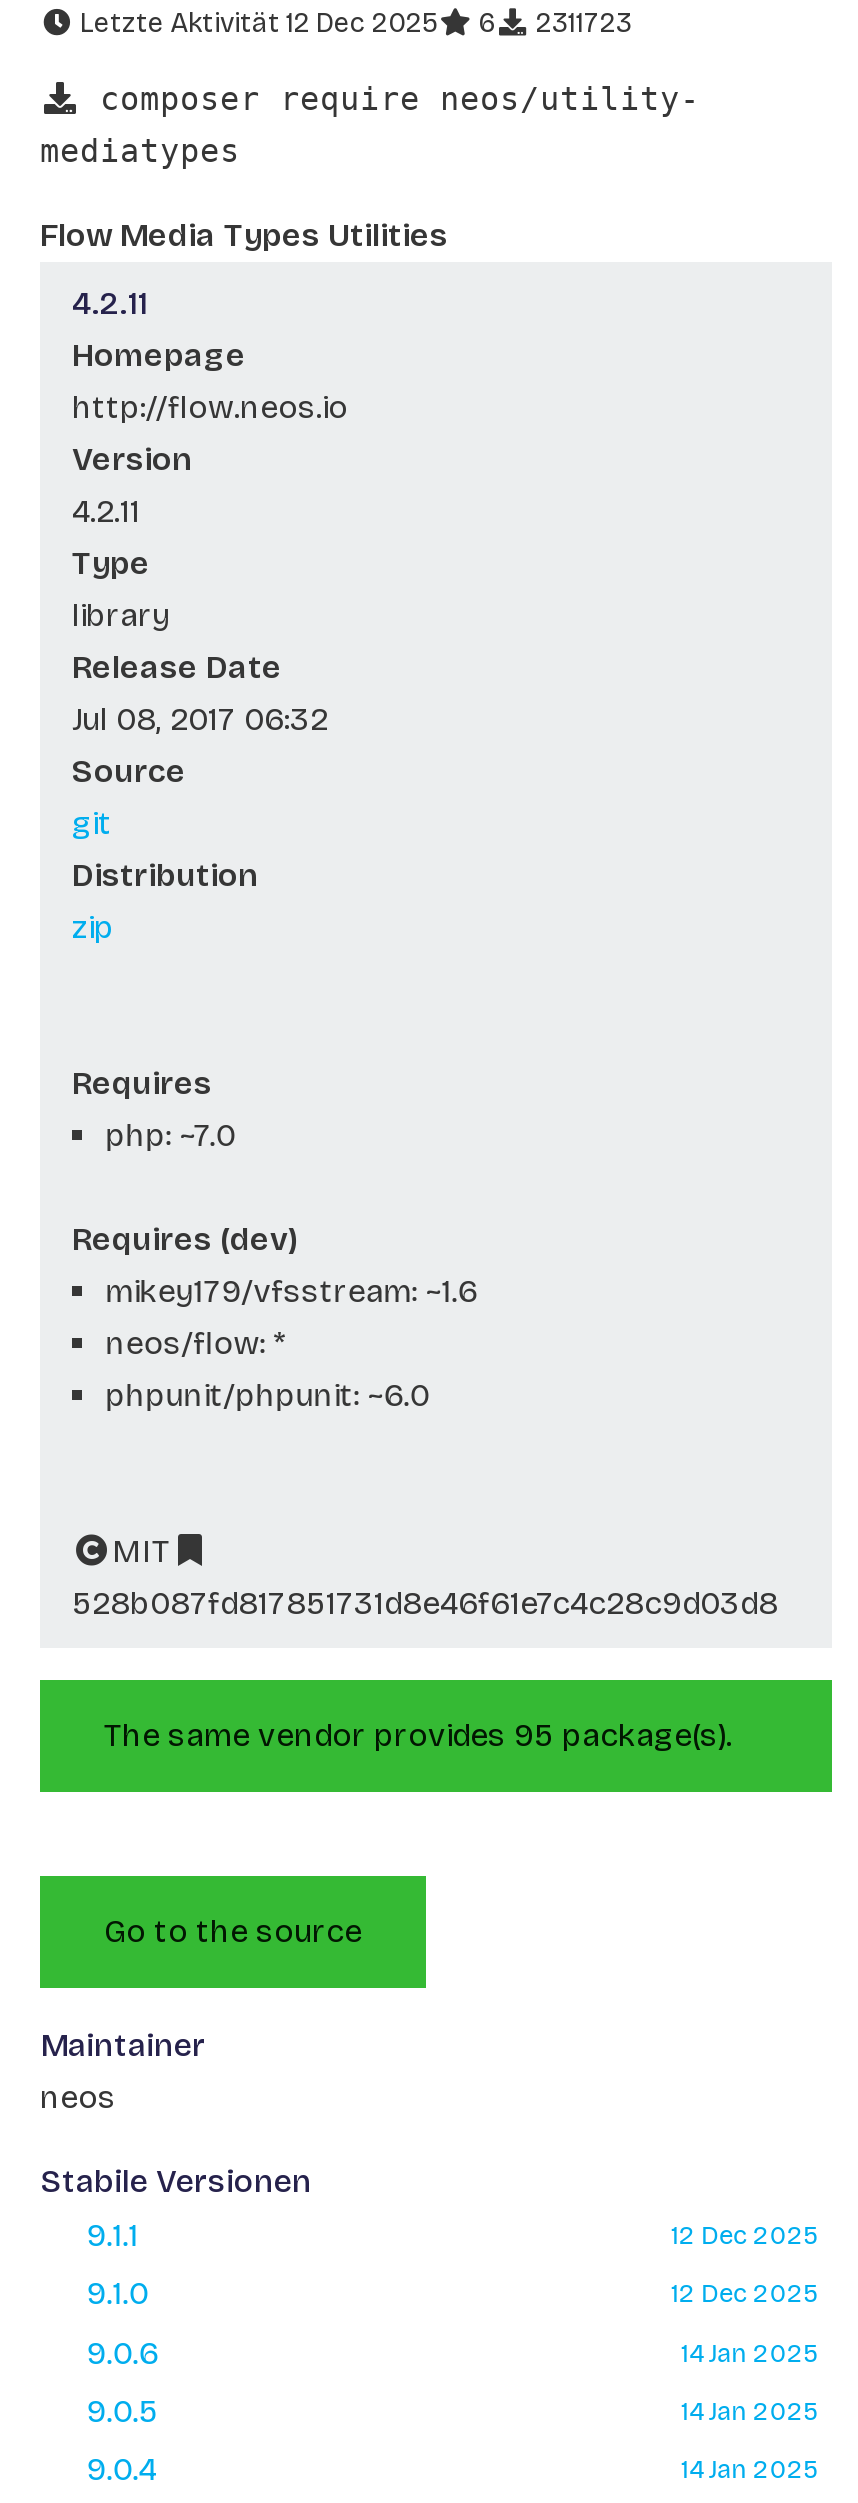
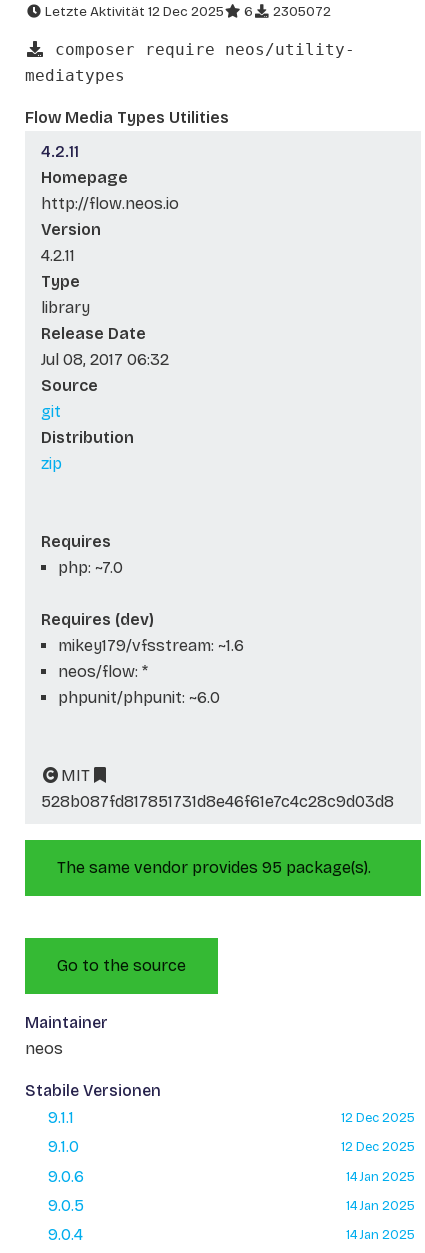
[74,6,632,40] Letzte Aktivität 12 Dec 2025 6 2311723 -> [42,3,331,20] Letzte Aktivität 12 Dec 2025 6 2305072

